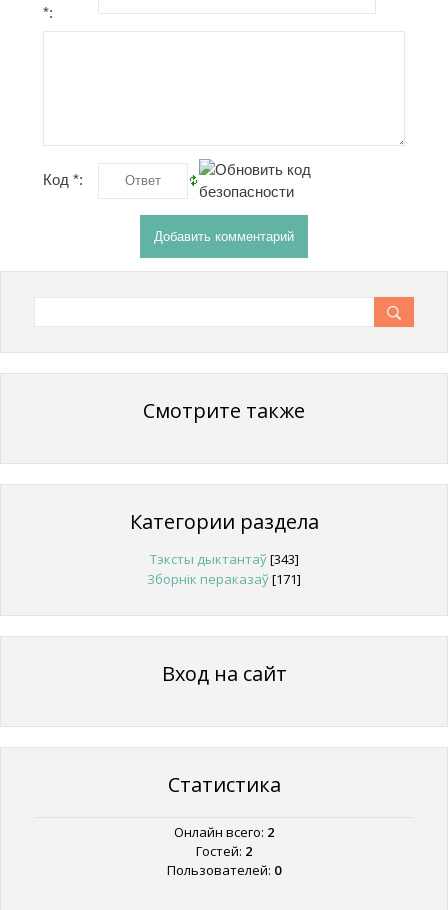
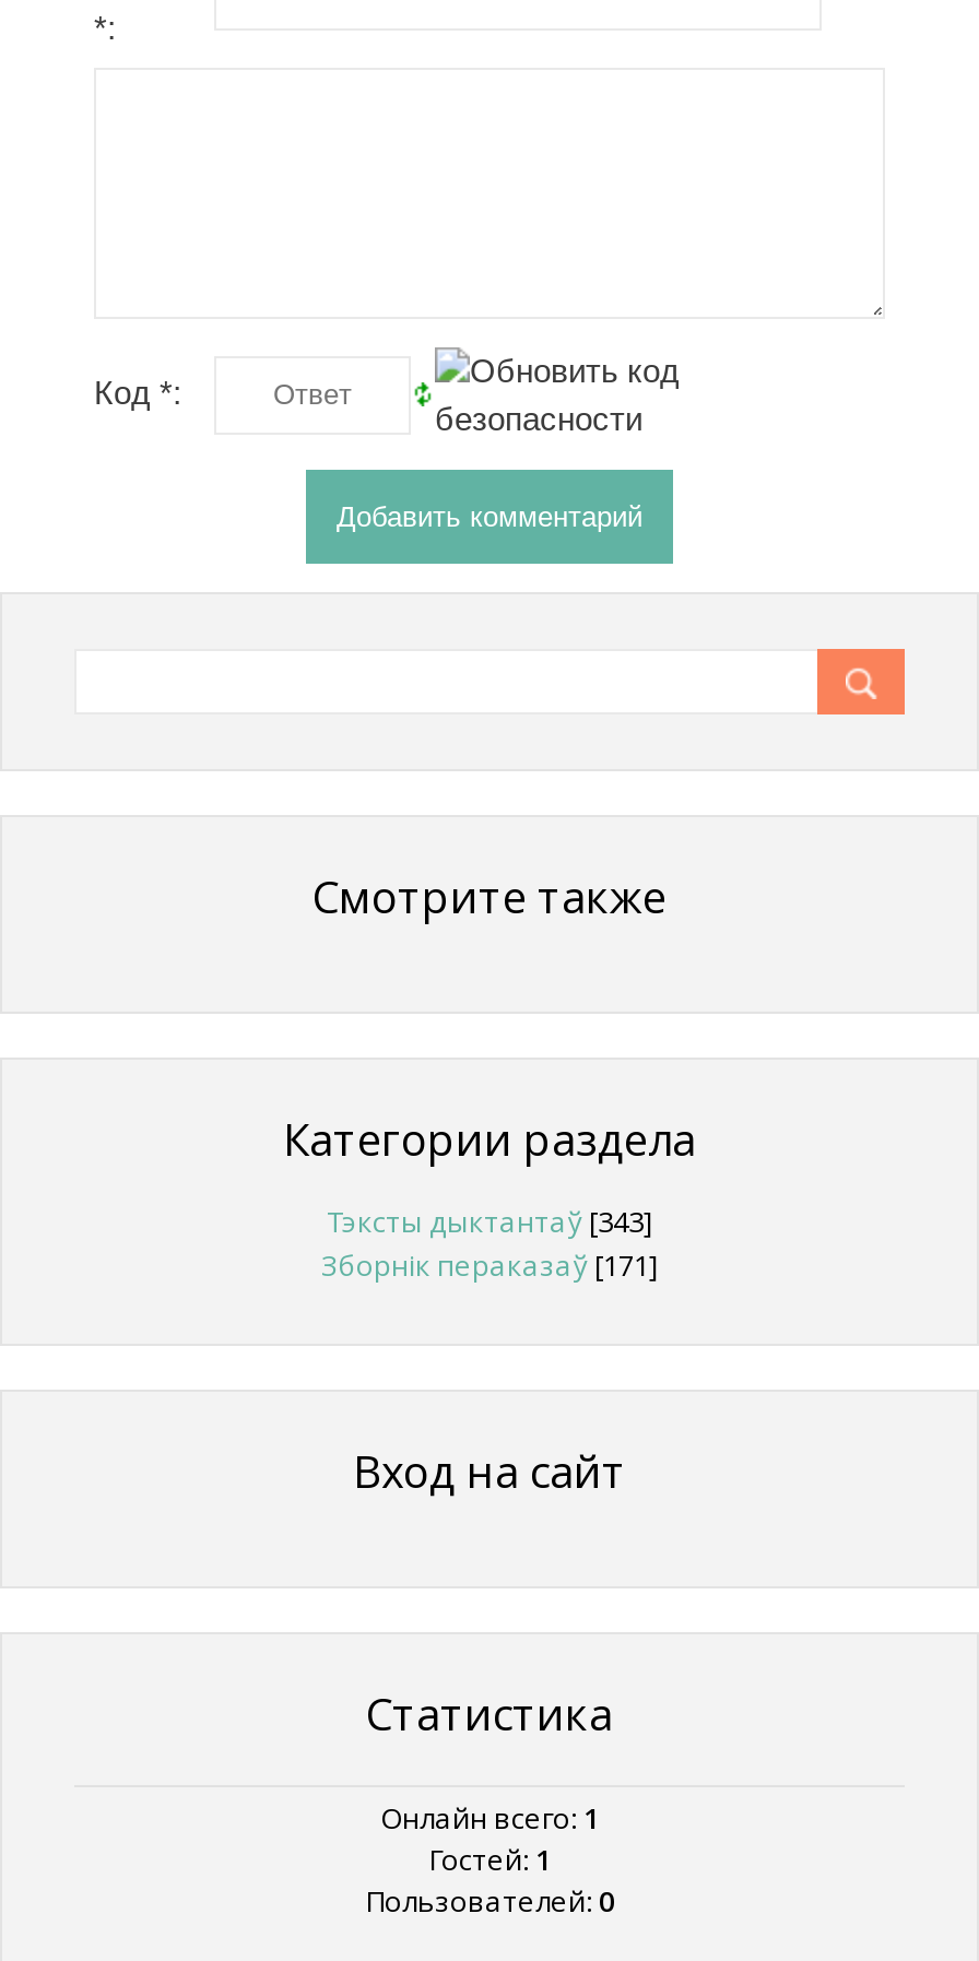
[174,823,274,841] Онлайн всего: 2 -> [380,1799,599,1838] Онлайн всего: 1
[196,842,252,860] Гостей: 2 -> [428,1841,551,1880] Гостей: 1

